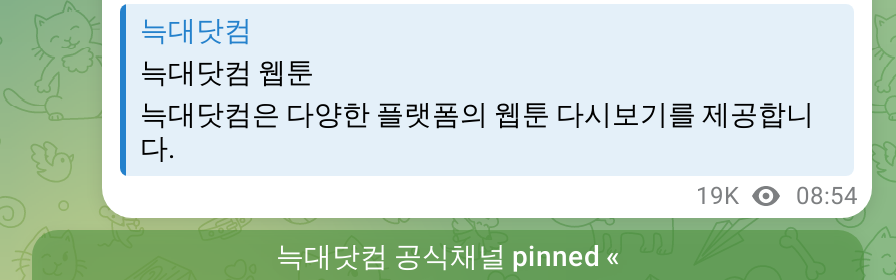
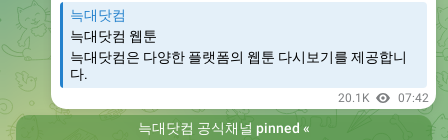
[696,182,858,210] 19K | 08:54 -> [338,91,429,105] 20.1K | 07:42

